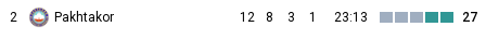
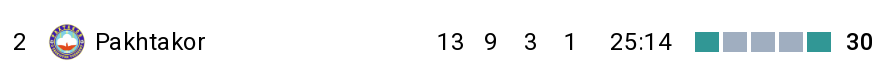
[240,10,255,25] 12 -> [437,28,465,56] 13
[265,10,273,25] 8 -> [484,28,498,56] 9
[334,10,367,25] 23:13 -> [610,28,672,56] 25:14
[462,10,477,25] 27 -> [846,28,874,56] 30

